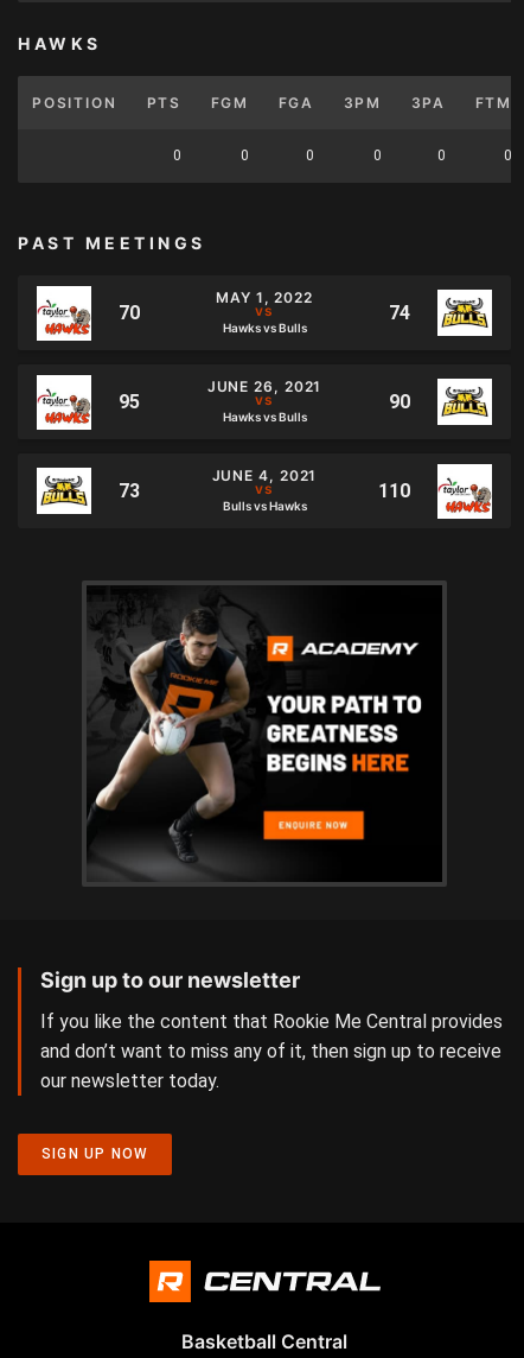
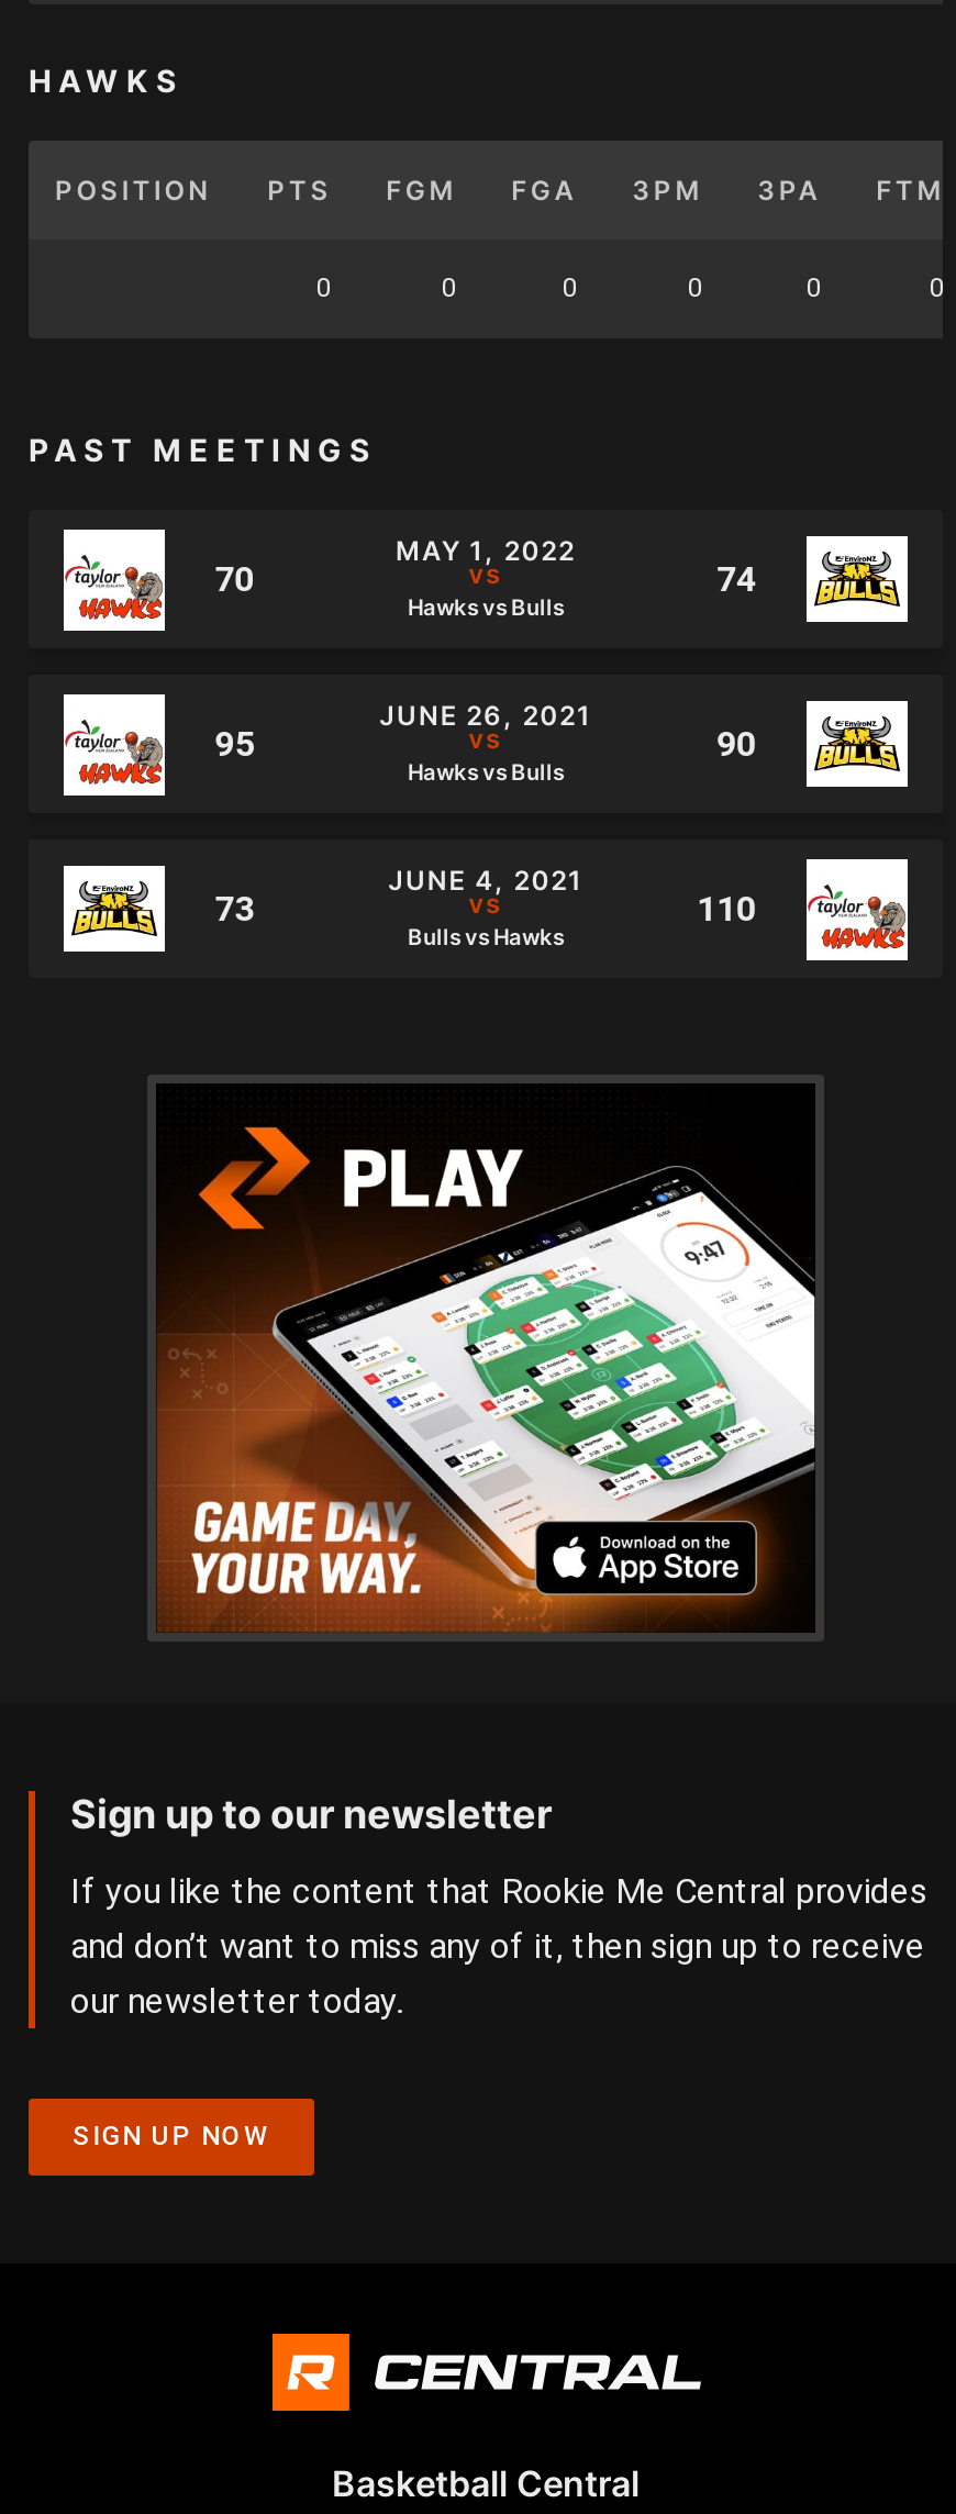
[87,597,442,882] [image] -> [156,1108,818,1633] [image]

